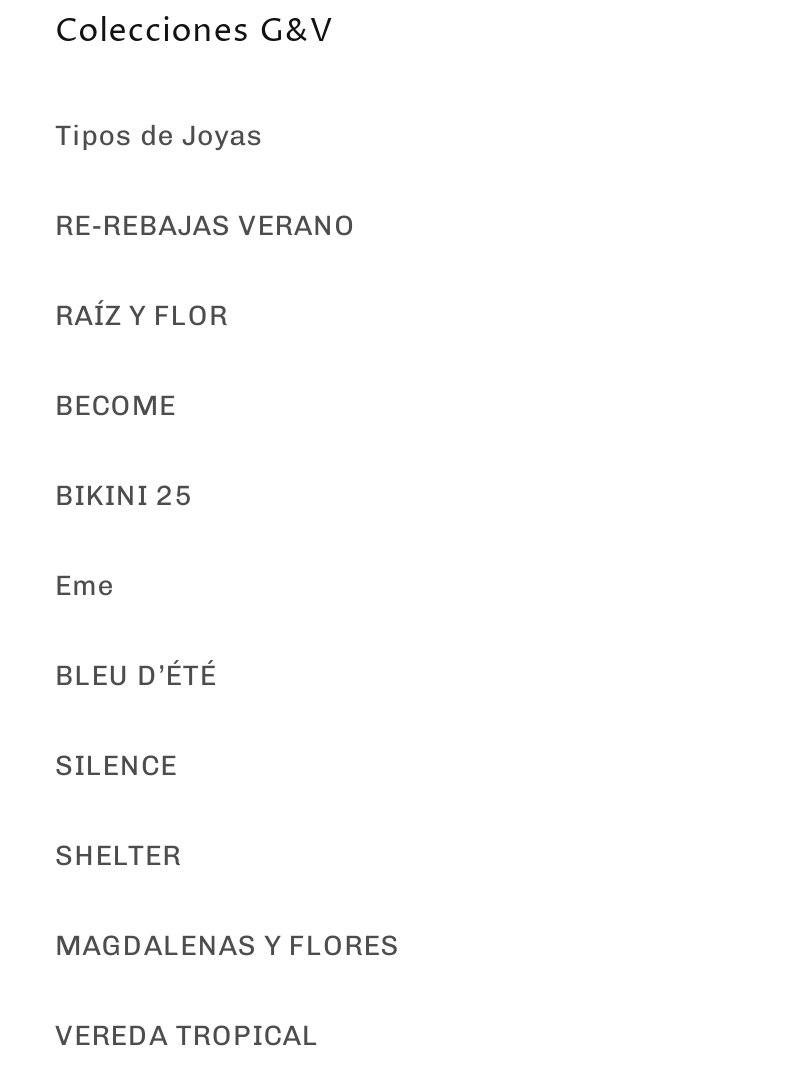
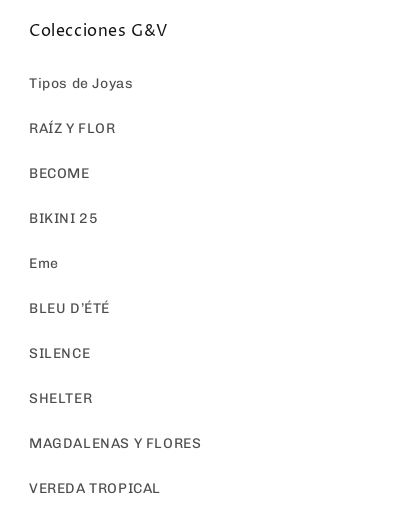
[55,209,355,243] RE-REBAJAS VERANO -> none

